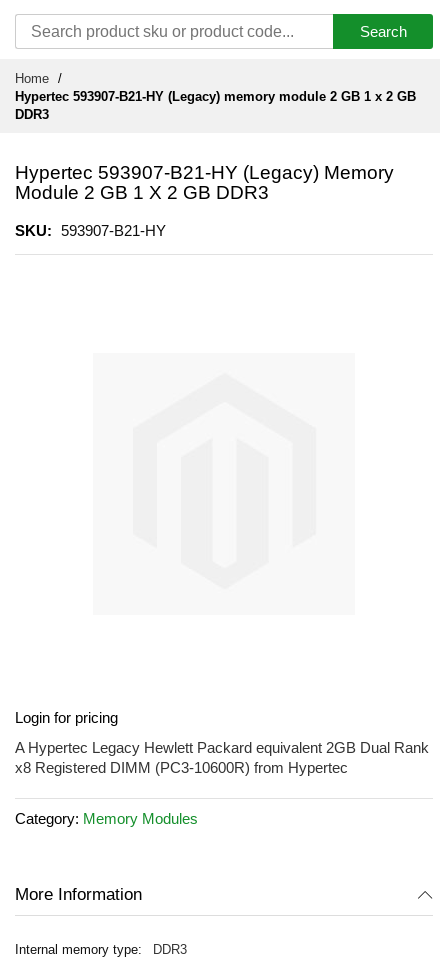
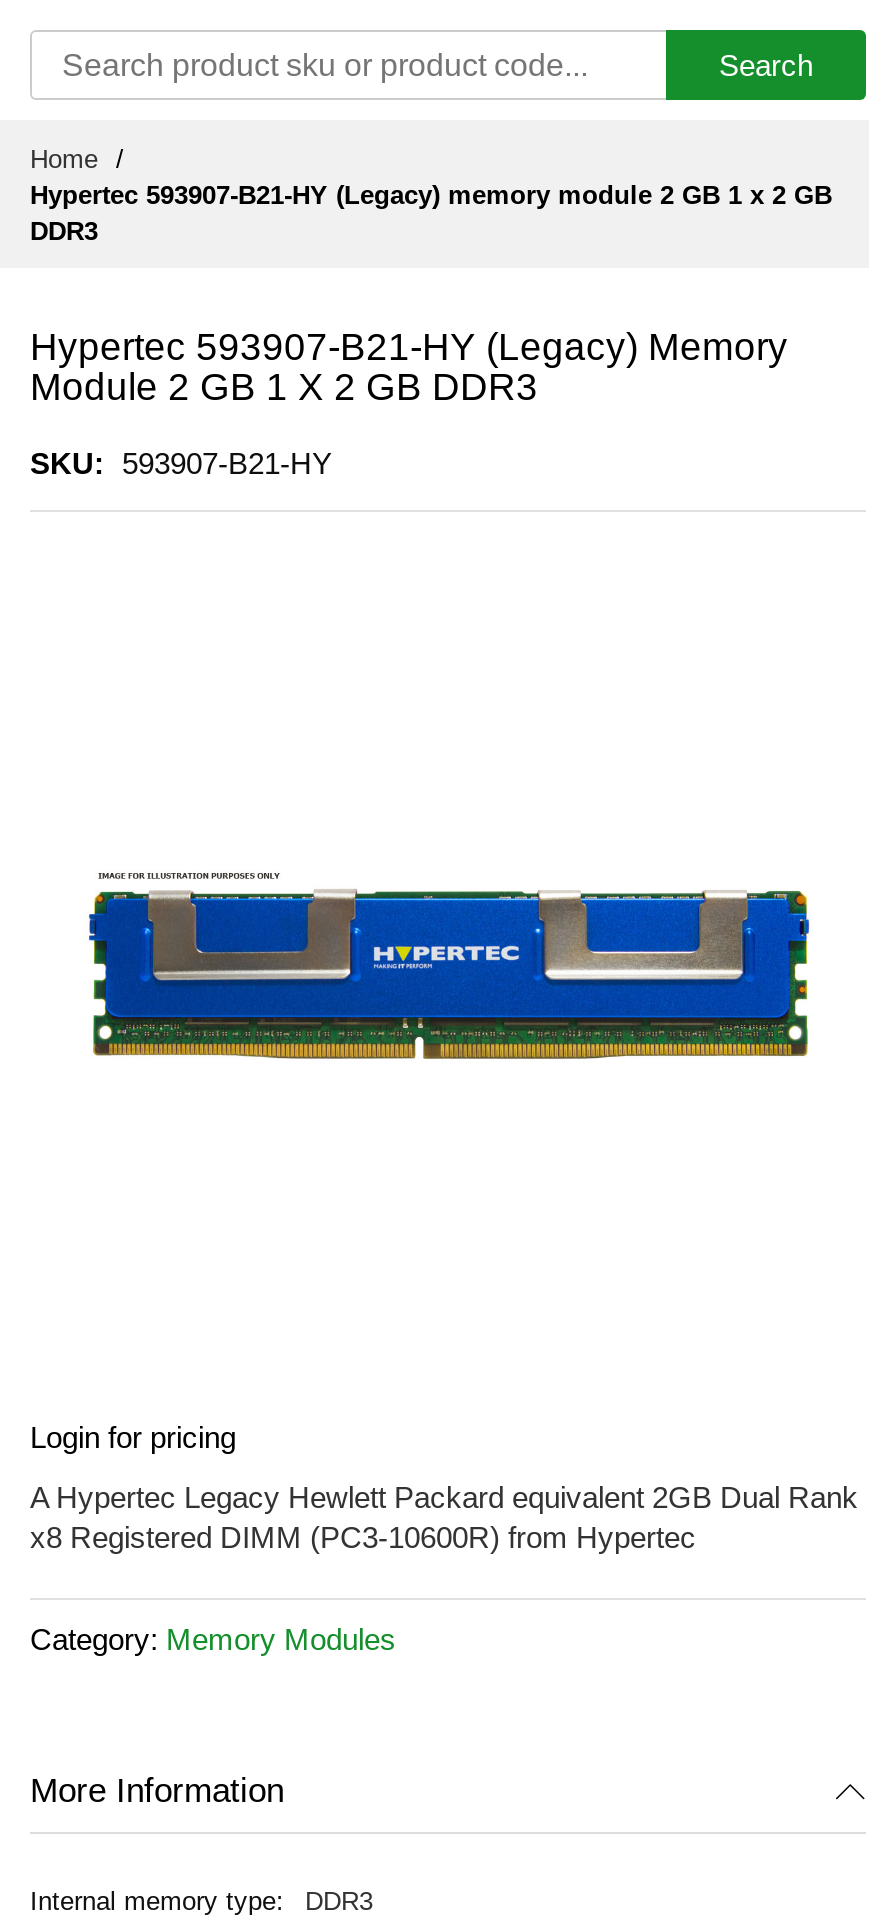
none -> [88,872,812,1060] [image]

